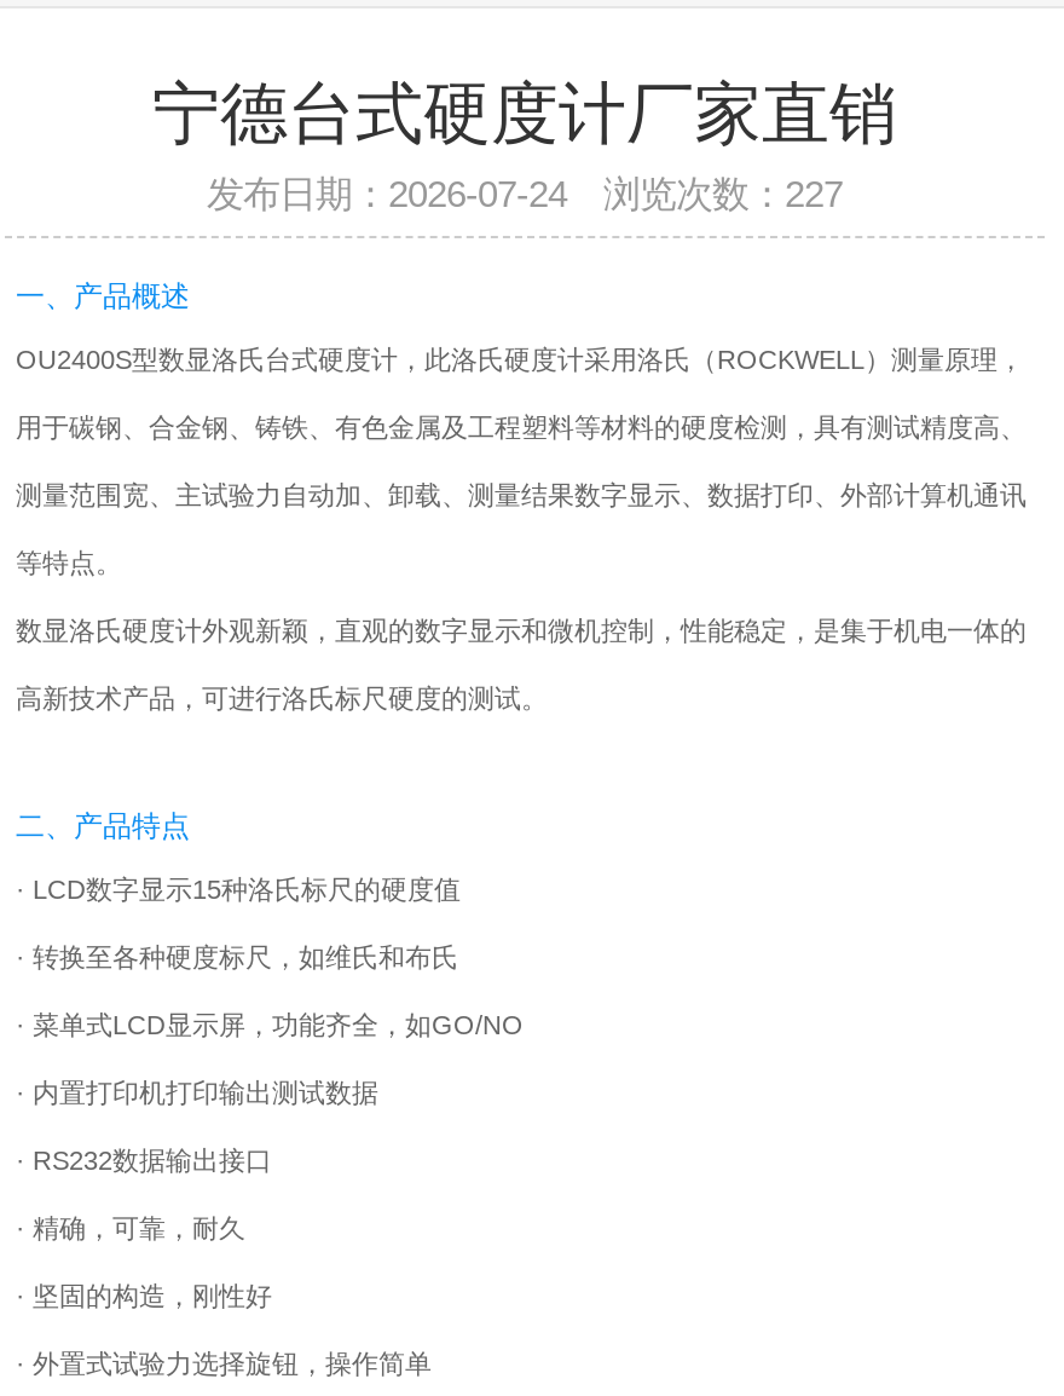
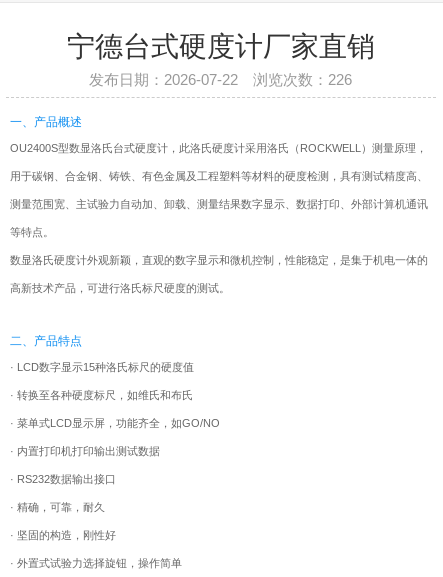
[207,173,843,214] 发布日期：2026-07-24 浏览次数：227 -> [89,71,352,88] 发布日期：2026-07-22 浏览次数：226

